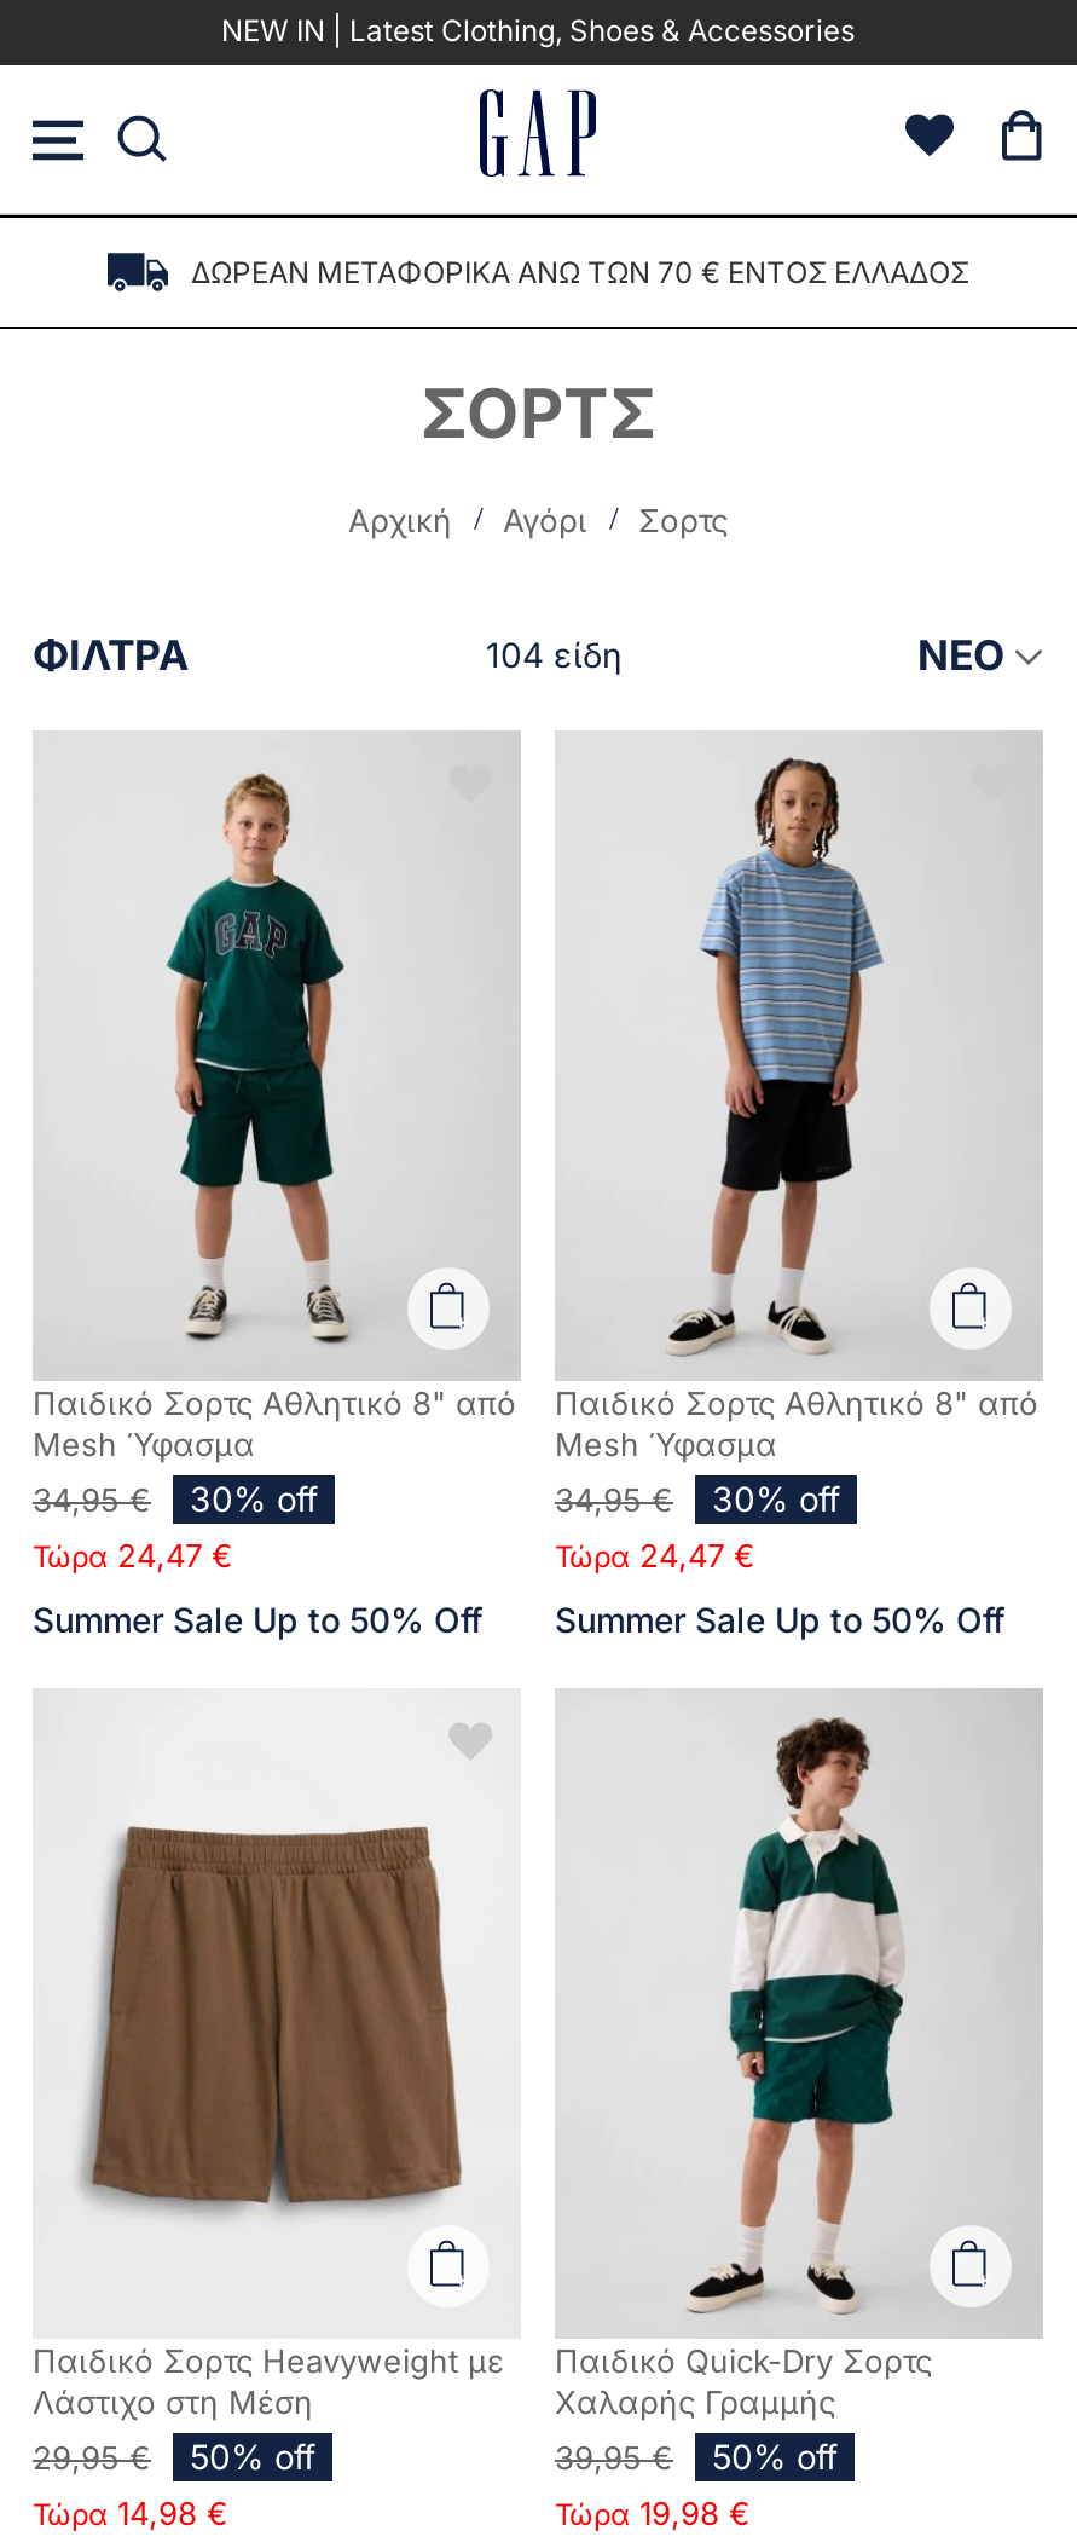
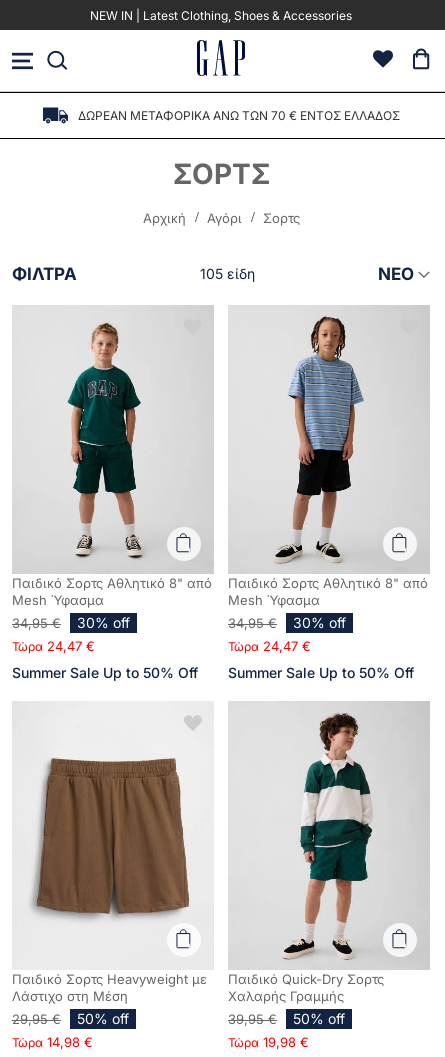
[486,634,621,675] 104 είδη -> [200,265,255,282] 105 είδη

